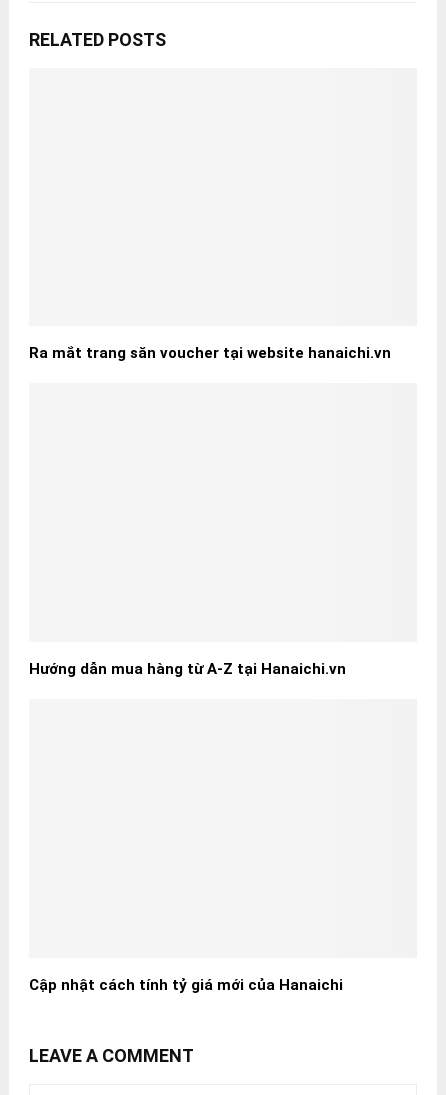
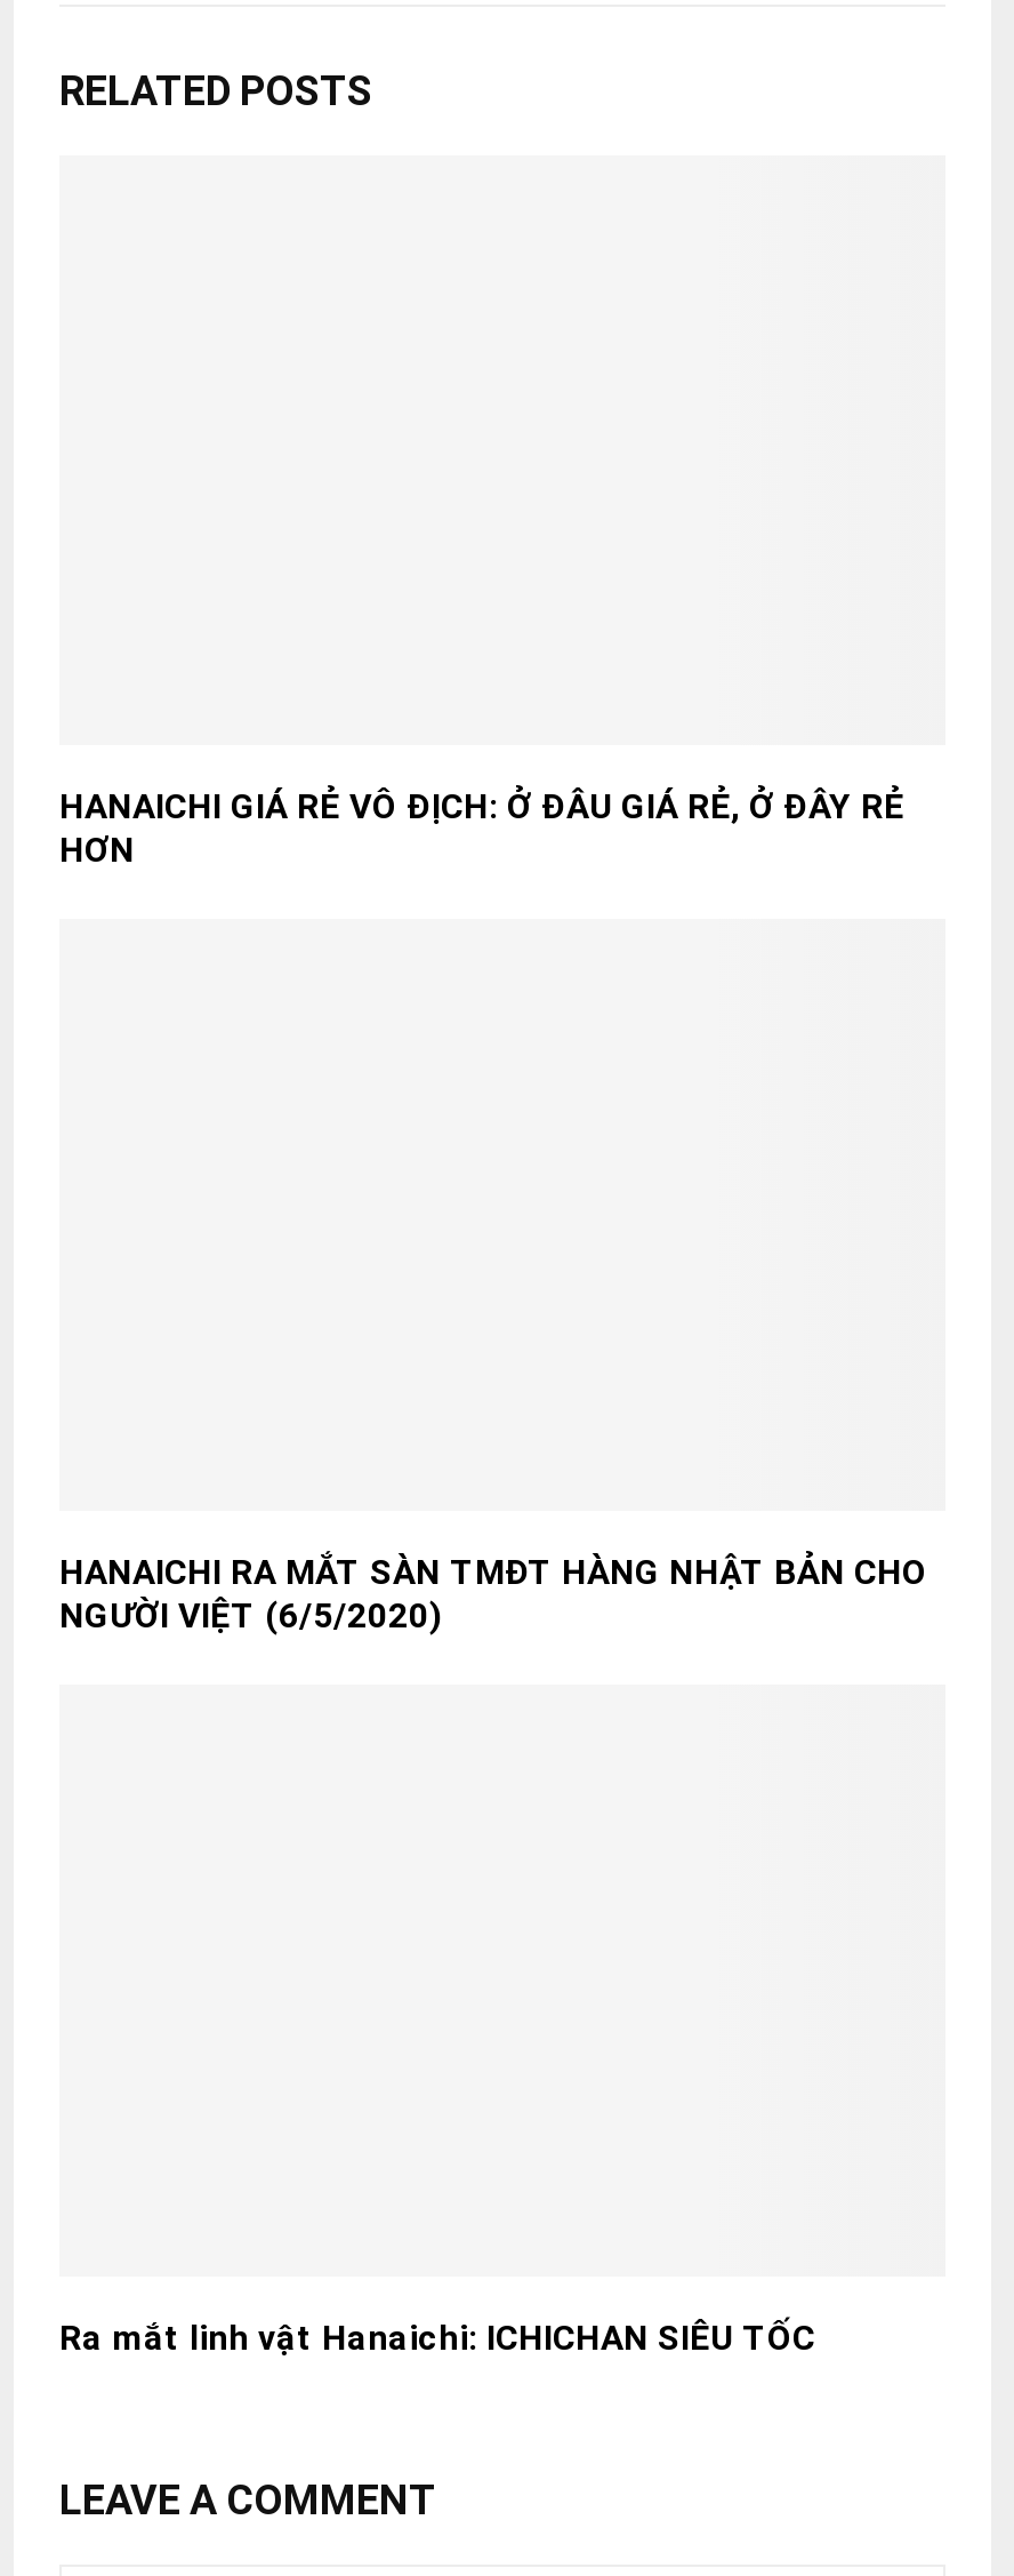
[29,344,391,362] Ra mắt trang săn voucher tại website hanaichi.vn -> [59,787,904,872] HANAICHI GIÁ RẺ VÔ ĐỊCH: Ở ĐÂU GIÁ RẺ, Ở ĐÂY RẺ | HƠN
[29,660,346,678] Hướng dẫn mua hàng từ A-Z tại Hanaichi.vn -> [59,1552,927,1636] HANAICHI RA MẮT SÀN TMĐT HÀNG NHẬT BẢN CHO | NGƯỜI VIỆT (6/5/2020)
[29,976,343,994] Cập nhật cách tính tỷ giá mới của Hanaichi -> [59,2317,815,2358] Ra mắt linh vật Hanaichi: ICHICHAN SIÊU TỐC

